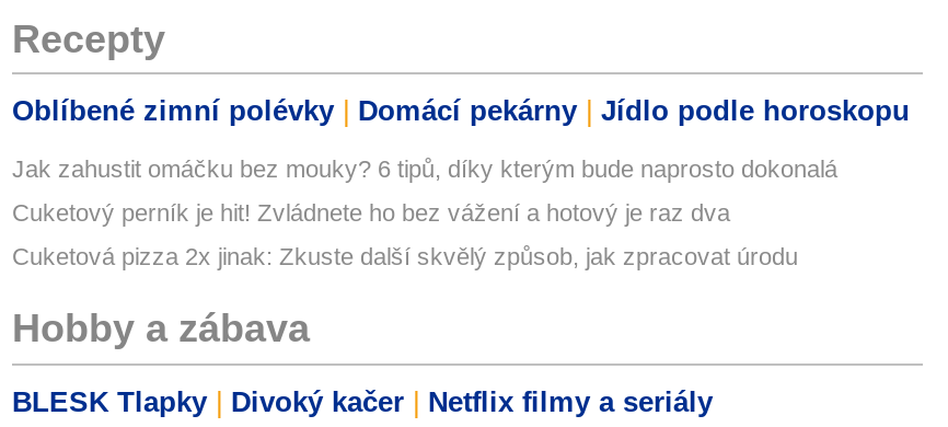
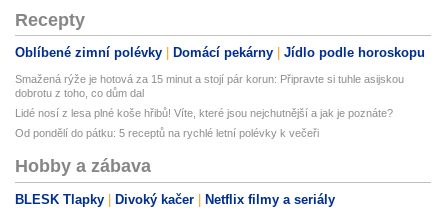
[12,156,837,183] Jak zahustit omáčku bez mouky? 6 tipů, díky kterým bude naprosto dokonalá -> [15,73,404,99] Smažená rýže je hotová za 15 minut a stojí pár korun: Připravte si tuhle asijskou | dobrotu z toho, co dům dal
[12,200,730,226] Cuketový perník je hit! Zvládnete ho bez vážení a hotový je raz dva -> [15,107,393,119] Lidé nosí z lesa plné koše hřibů! Víte, které jsou nejchutnější a jak je poznáte?
[12,244,798,270] Cuketová pizza 2x jinak: Zkuste další skvělý způsob, jak zpracovat úrodu -> [15,127,319,139] Od pondělí do pátku: 5 receptů na rychlé letní polévky k večeři

